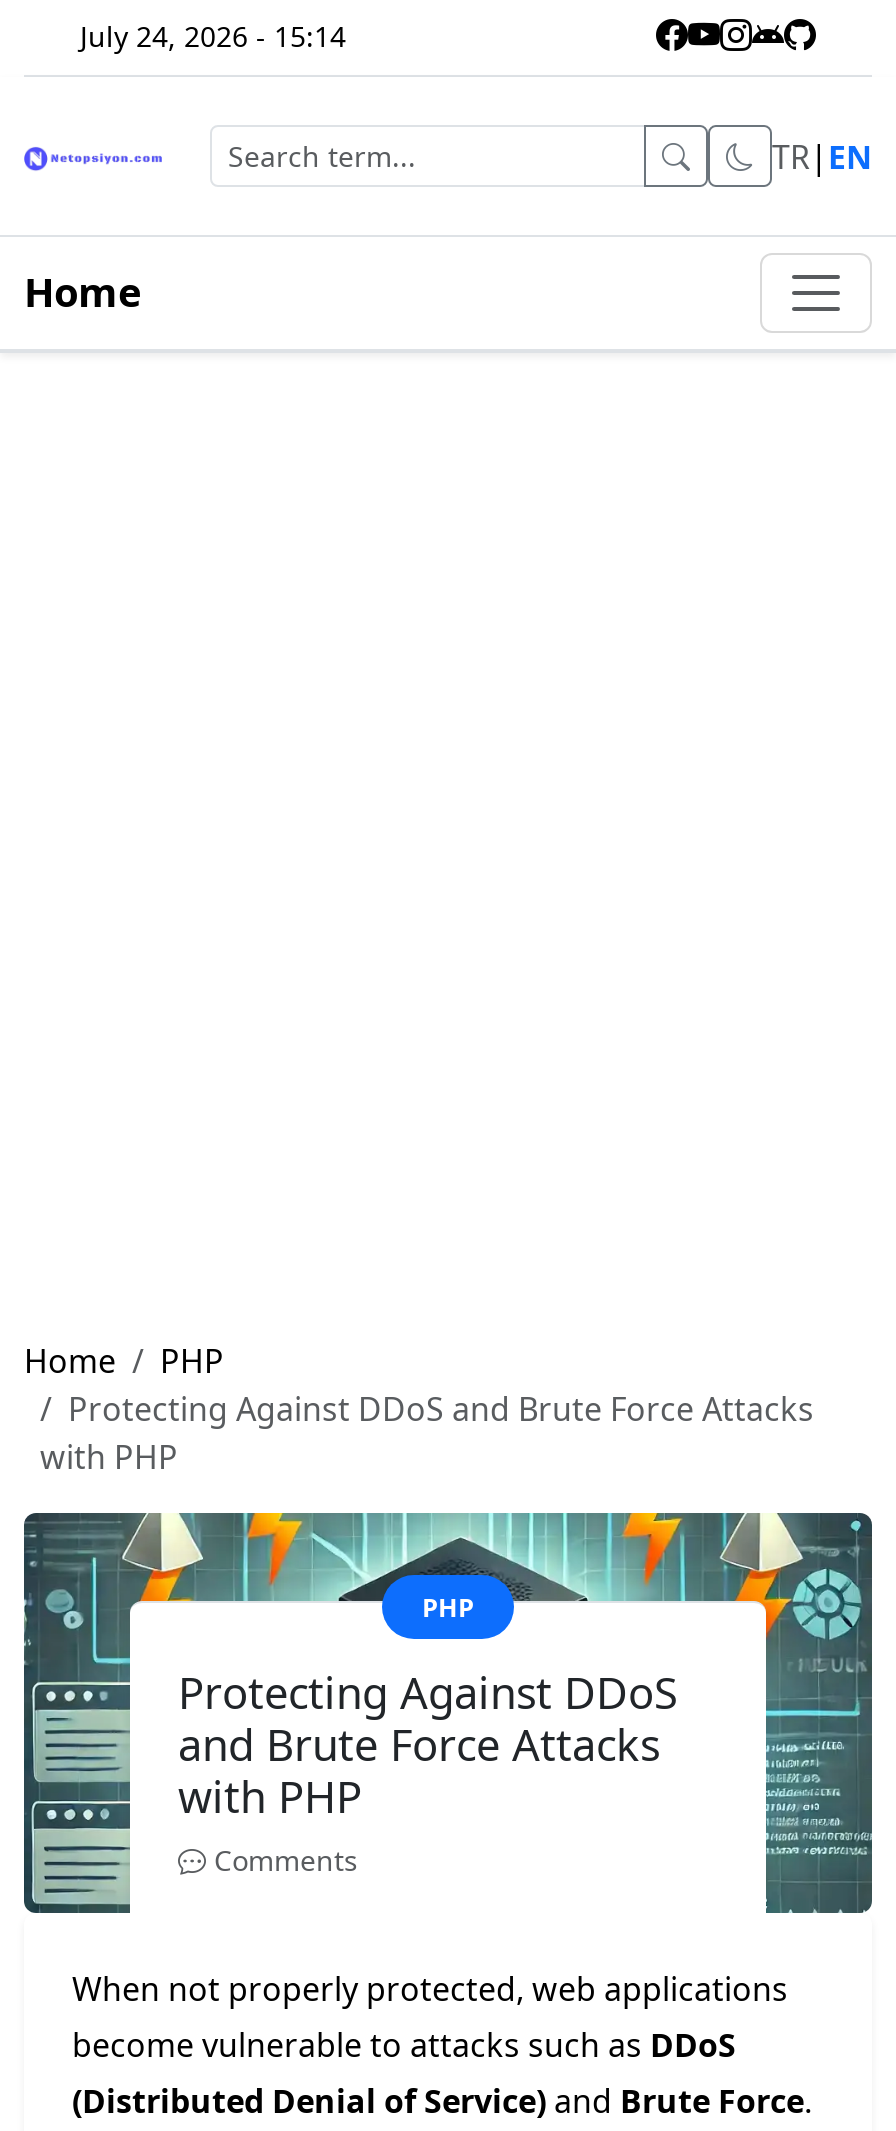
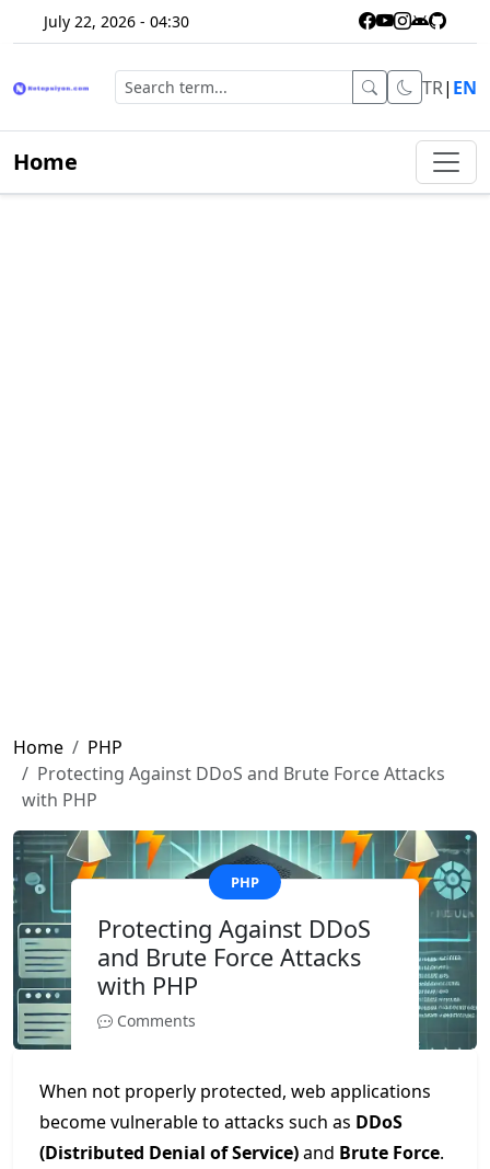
[80,16,346,54] July 24, 2026 - 15:14 -> [44,10,189,31] July 22, 2026 - 04:30

